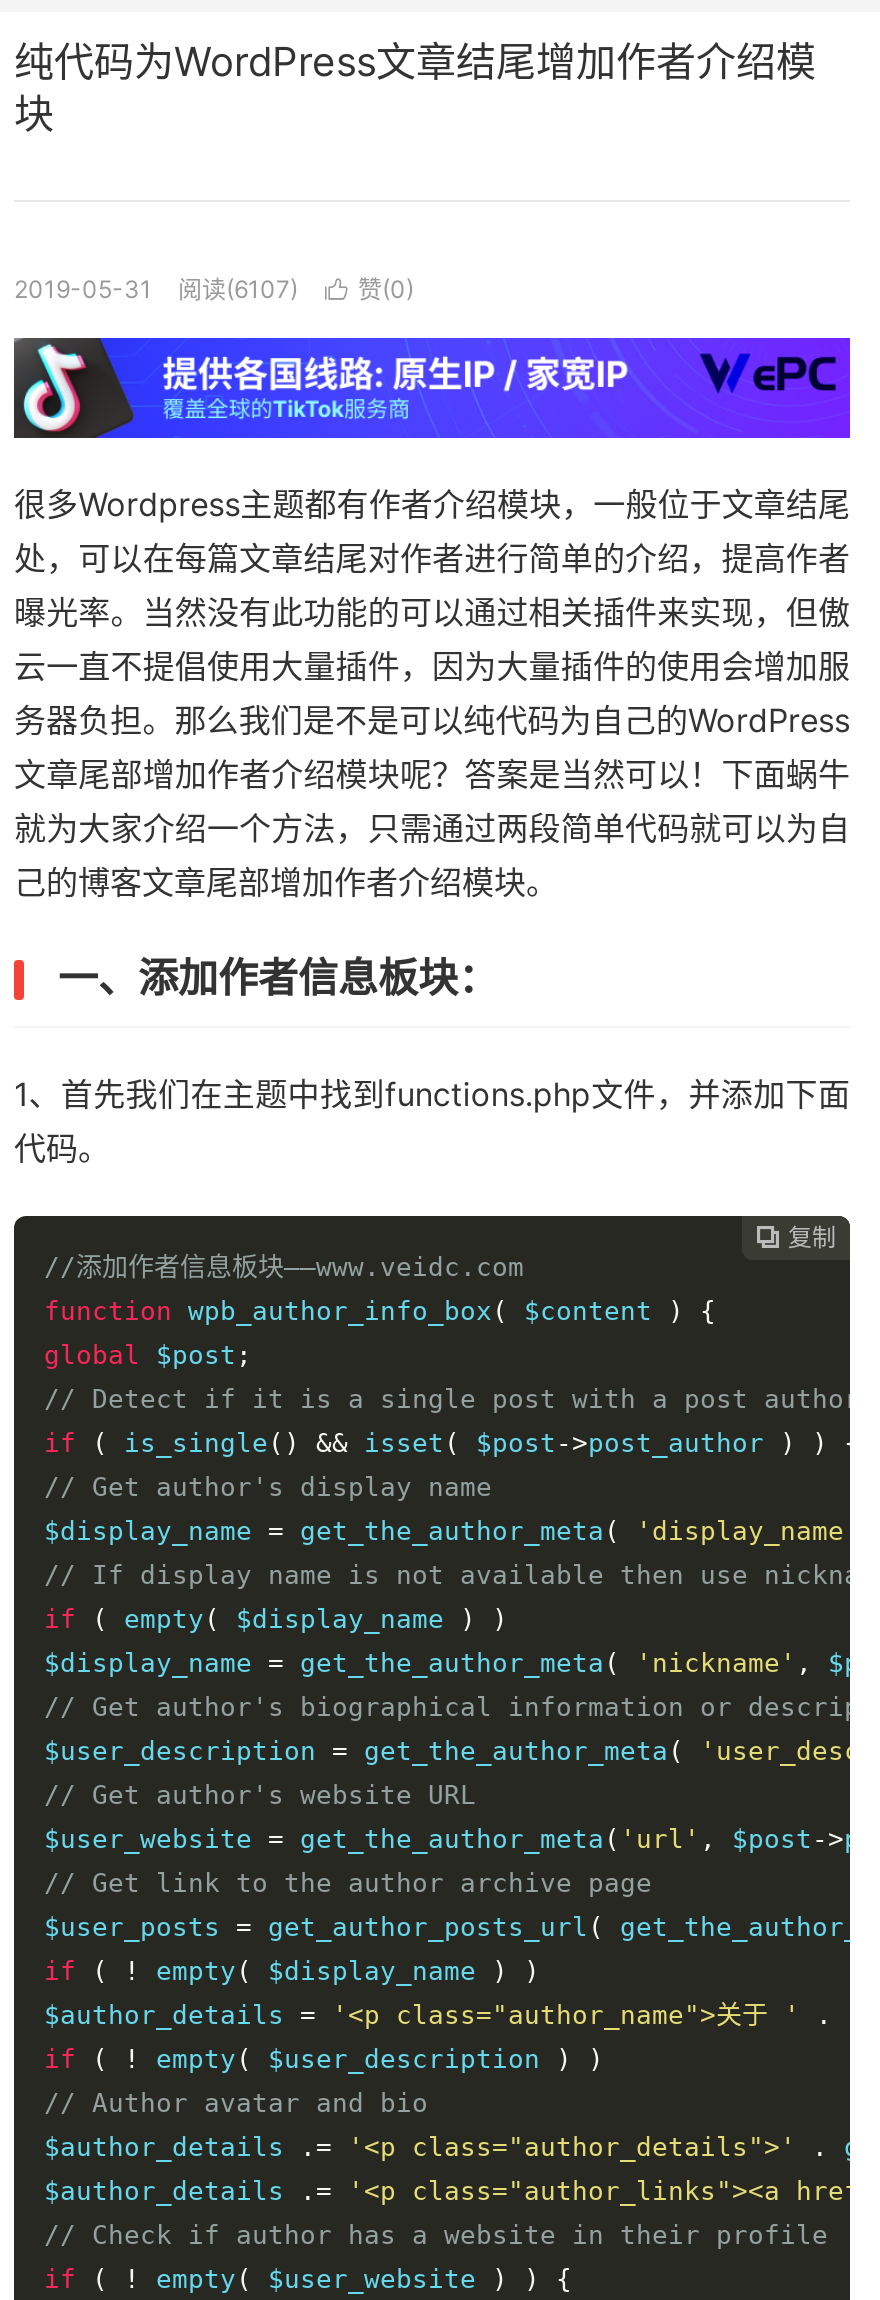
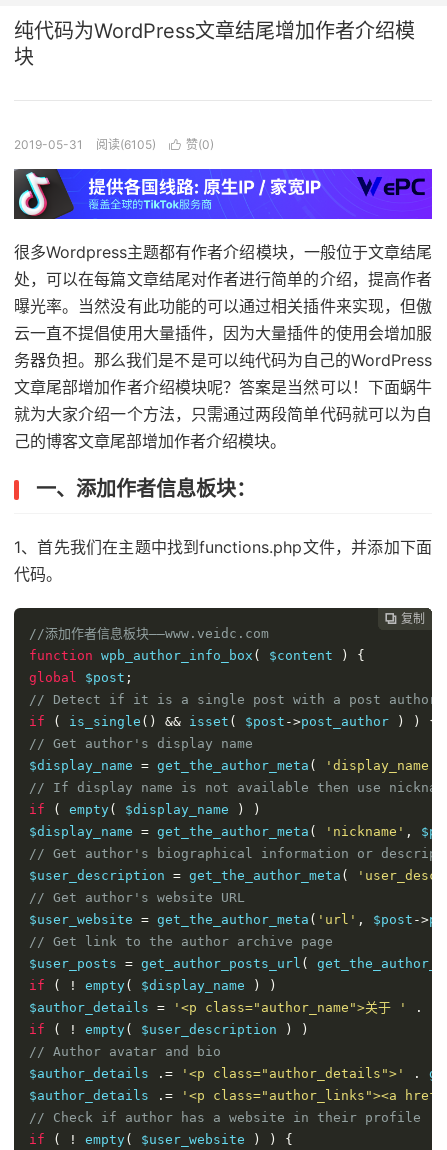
[178,274,298,304] 阅读(6107) -> [96,137,156,152] 阅读(6105)

